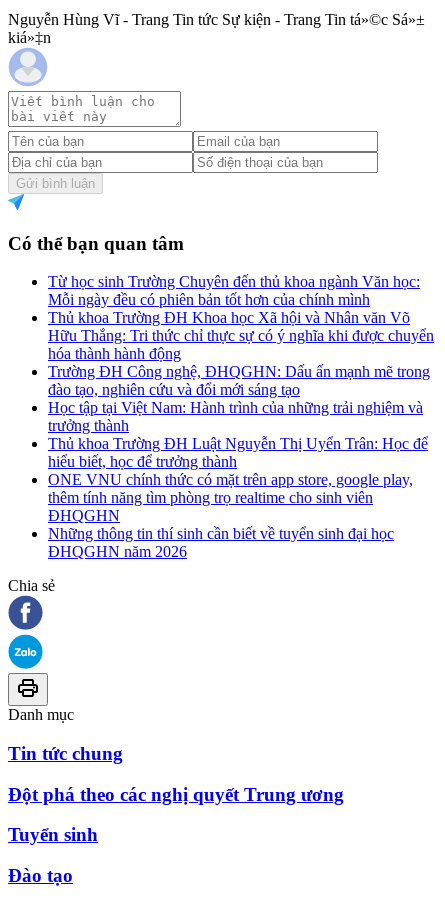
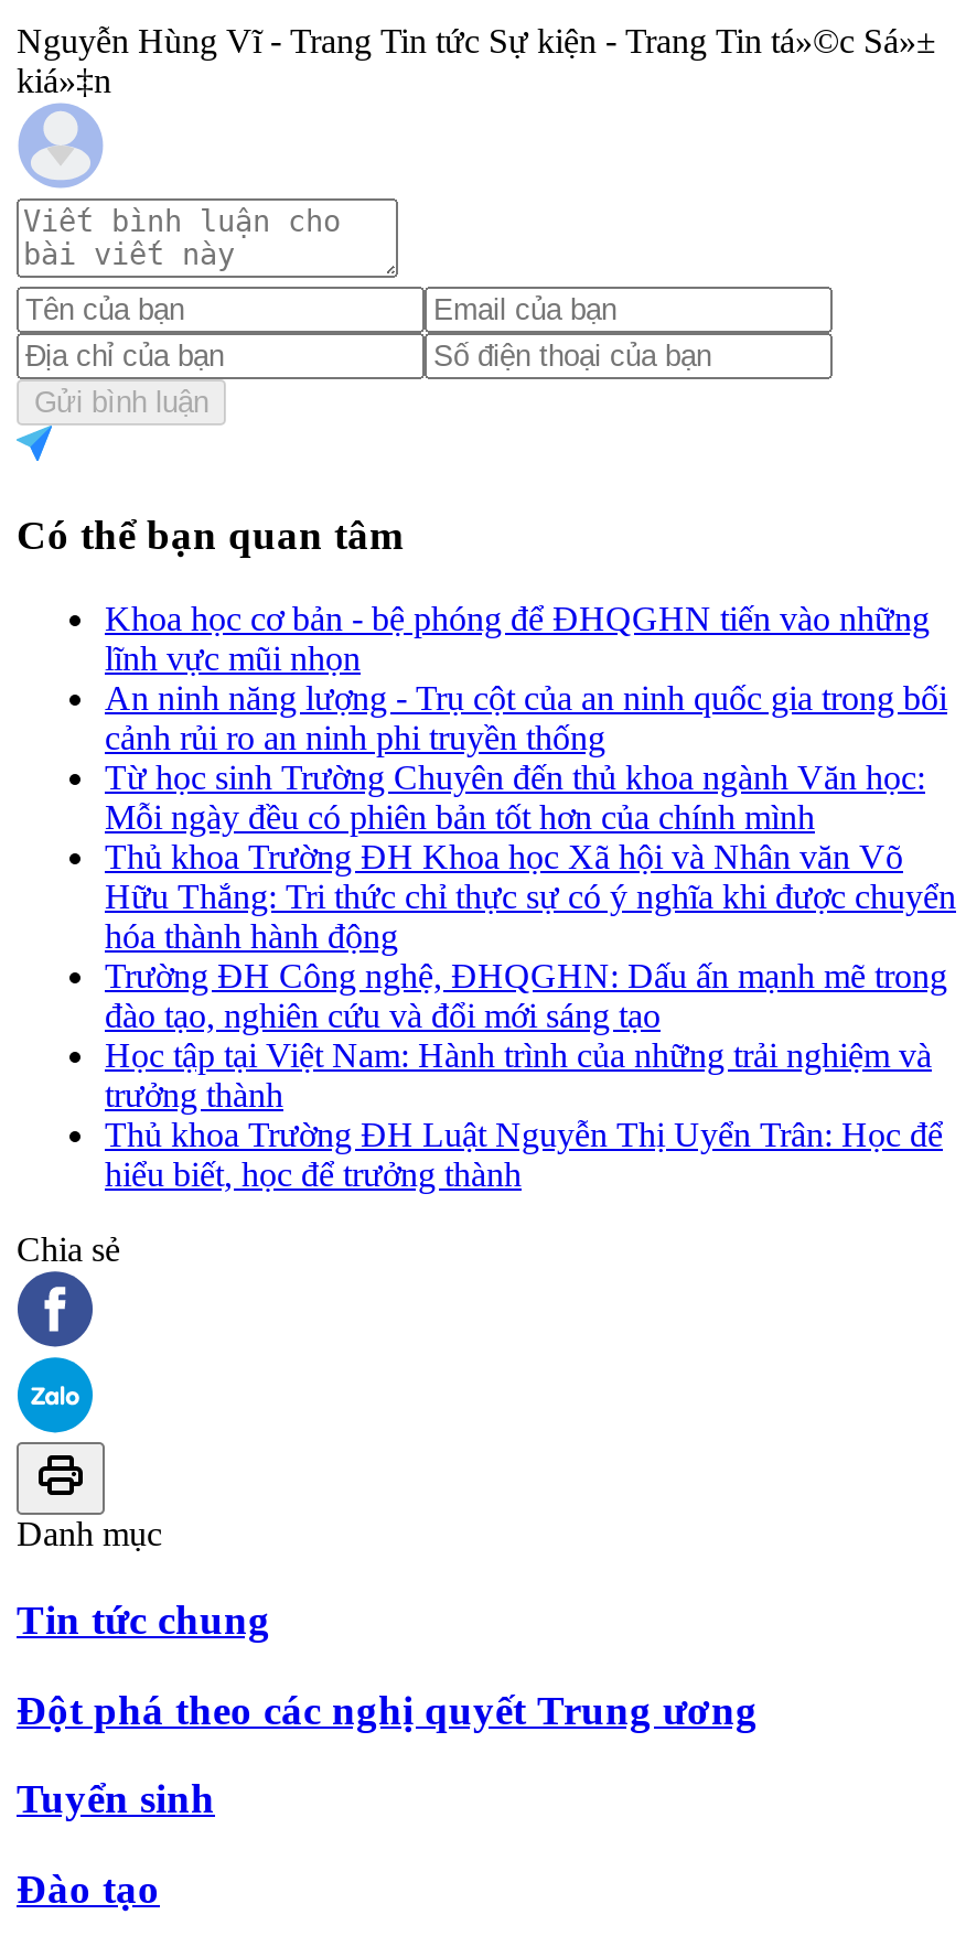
none -> [105,600,947,757] Khoa học cơ bản - bệ phóng để ĐHQGHN tiến vào những | lĩnh vực mũi nhọn | An ninh năng lượng - Trụ cột của an ninh quốc gia trong bối | cảnh rủi ro an ninh phi truyền thống
moved [48,273,434,470] -> [105,759,956,1193]: Từ học sinh Trường Chuyên đến thủ khoa ngành Văn học: | Mỗi ngày đều có phiên bản tốt hơn của chính mình | Thủ khoa Trường ĐH Khoa học Xã hội và Nhân văn Võ | ... | Thủ khoa Trường ĐH Luật Nguyễn Thị Uyển Trân: Học để | hiểu biết, học để trưởng thành
[48,471,413,560] ONE VNU chính thức có mặt trên app store, google play, | thêm tính năng tìm phòng trọ realtime cho sinh viên | ĐHQGHN | Những thông tin thí sinh cần biết về tuyển sinh đại học | ĐHQGHN năm 2026 -> none

